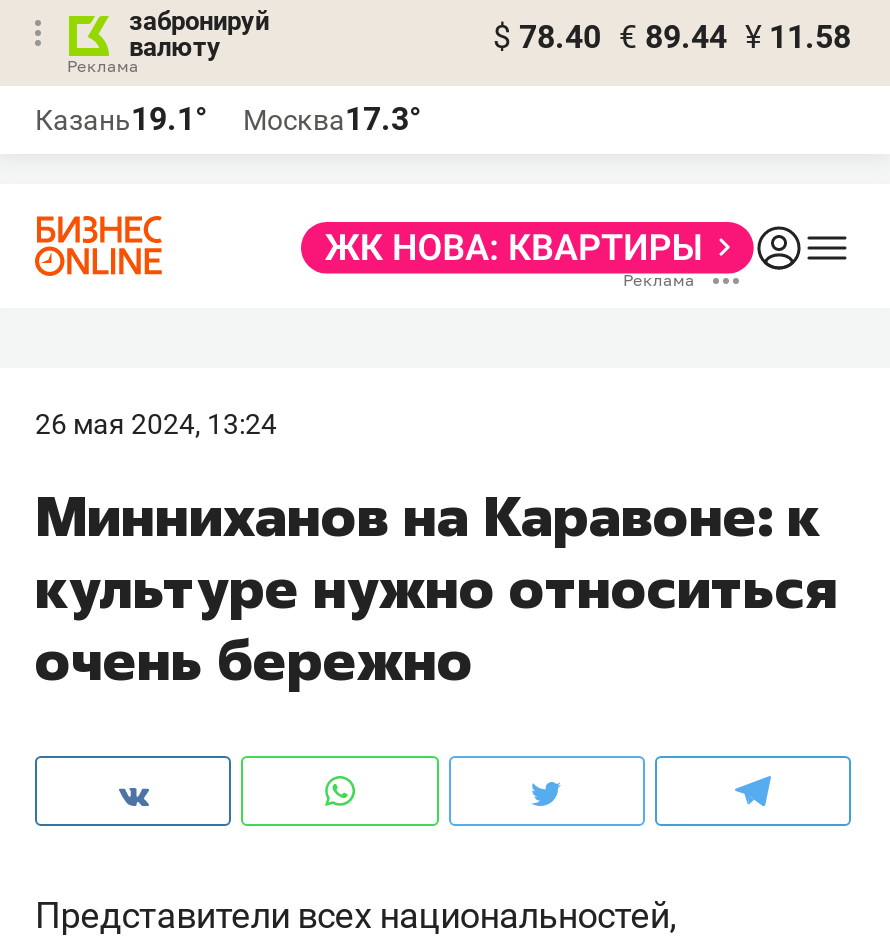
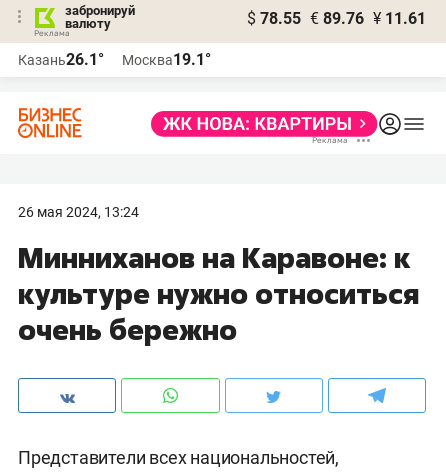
[493,18,851,56] $ 78.40 € 89.44 ¥ 11.58 -> [247,9,426,28] $ 78.55 € 89.76 ¥ 11.61
[35,100,207,138] Казань19.1° -> [18,50,104,69] Казань26.1°
[243,100,421,138] Москва17.3° -> [122,50,211,69] Москва19.1°

